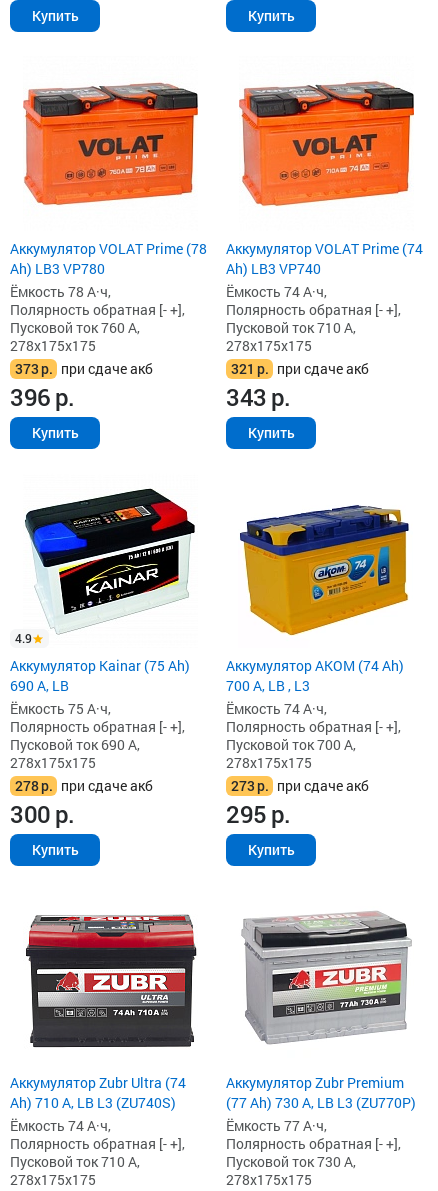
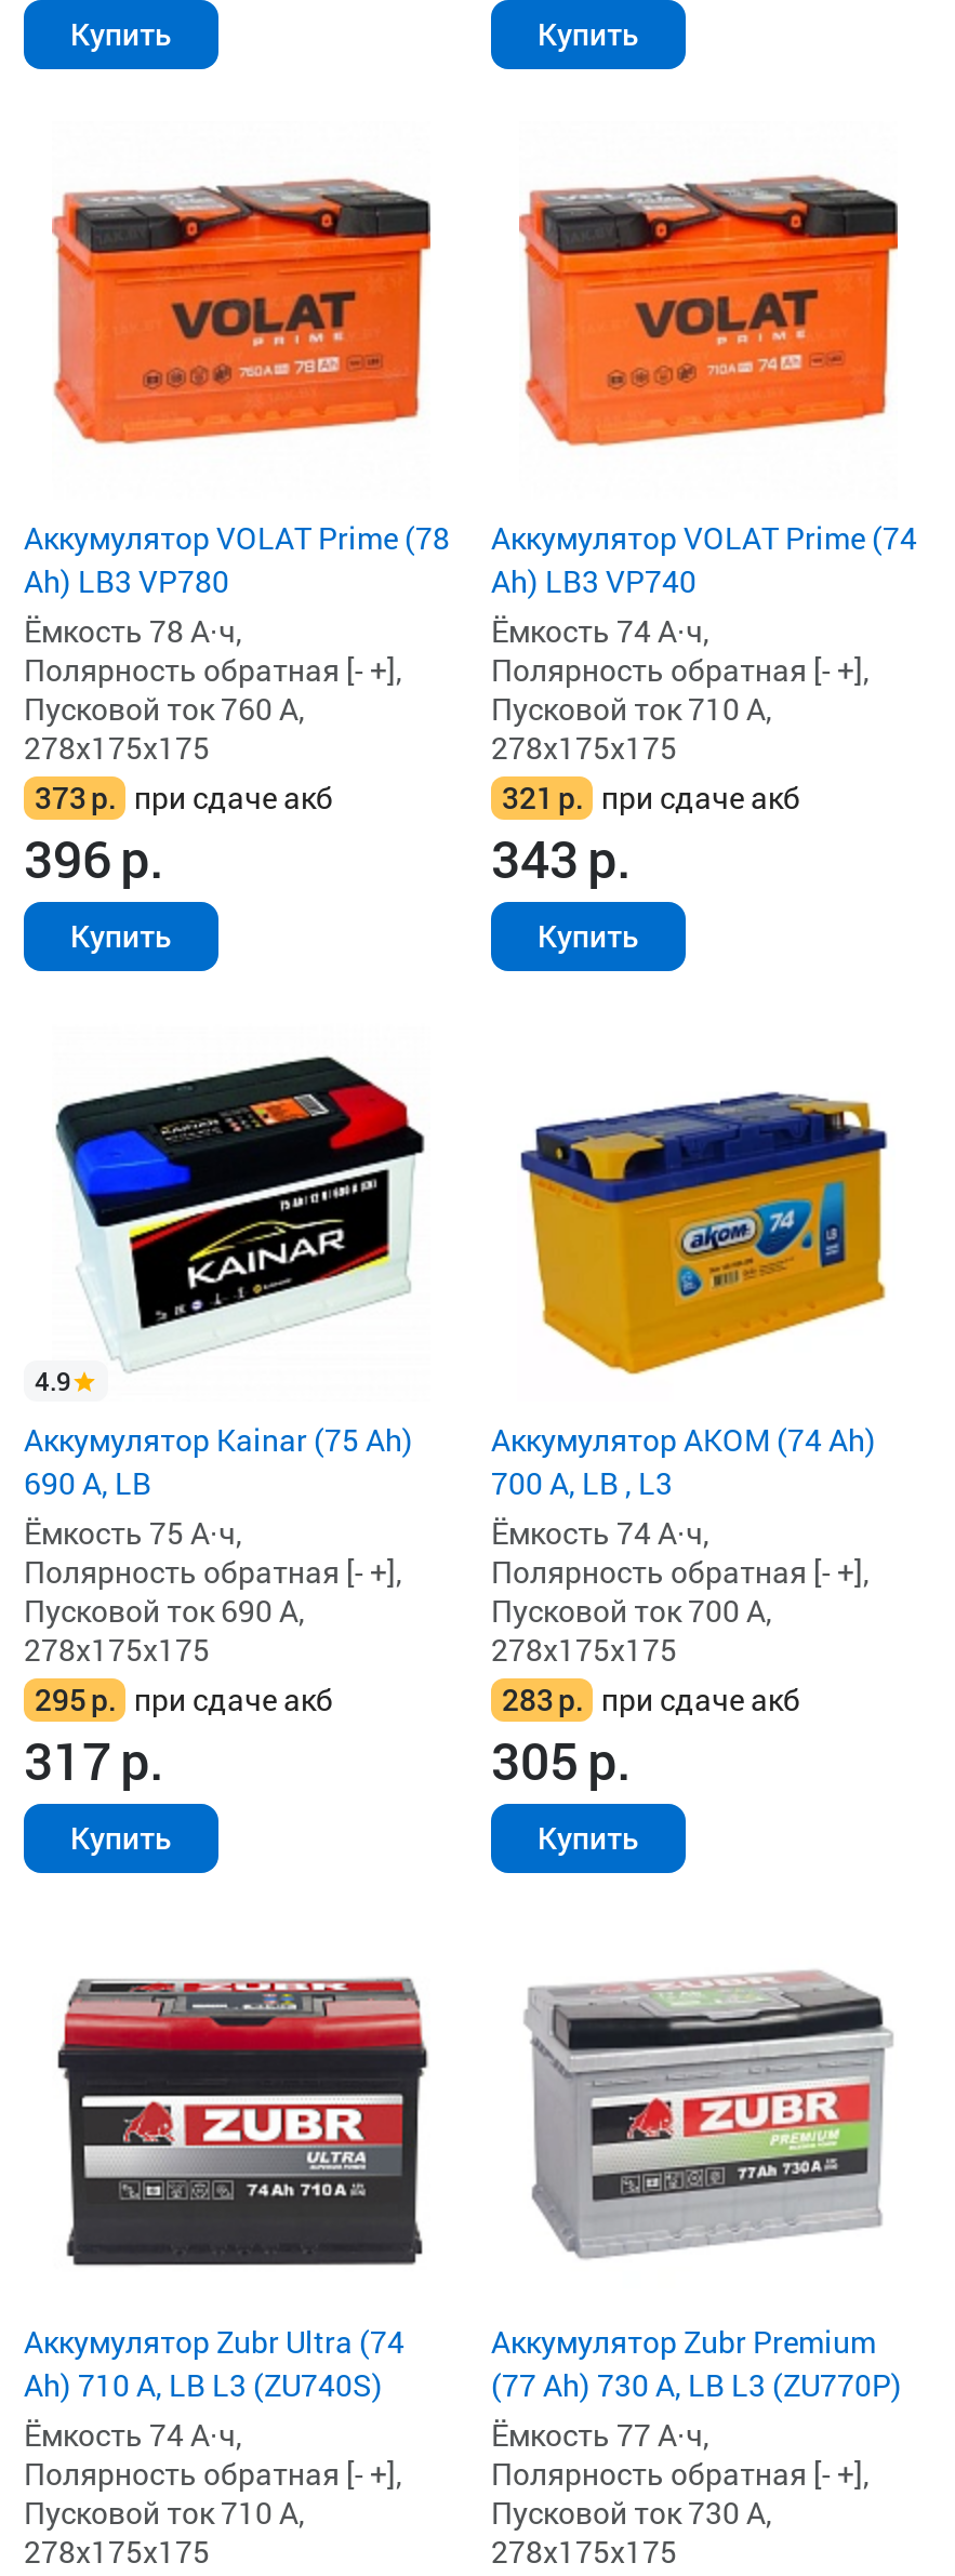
[15,776,153,795] 278 р. при сдаче акб -> [35,1679,333,1720] 295 р. при сдаче акб
[231,776,369,795] 273 р. при сдаче акб -> [502,1679,800,1720] 283 р. при сдаче акб
[10,798,75,830] 300 р. -> [24,1726,164,1795] 317 р.
[226,798,291,830] 295 р. -> [491,1726,631,1795] 305 р.

